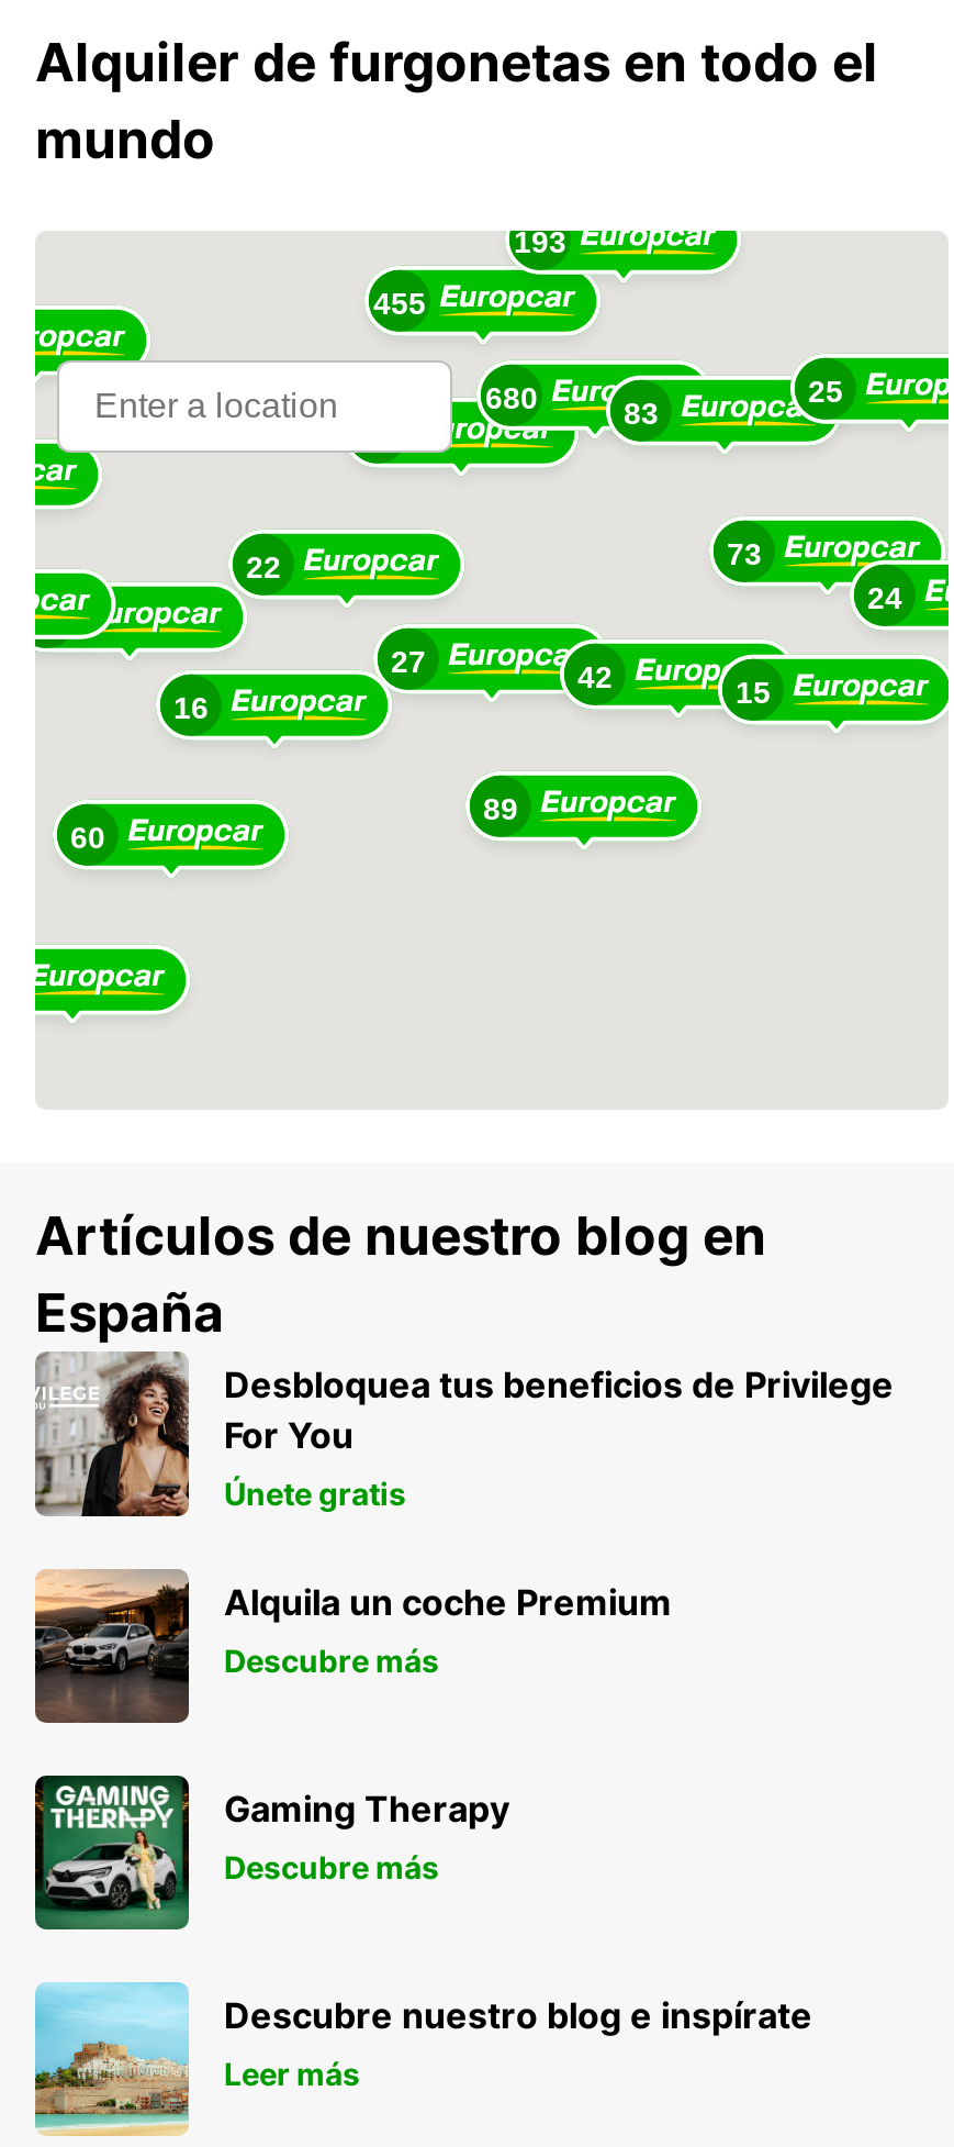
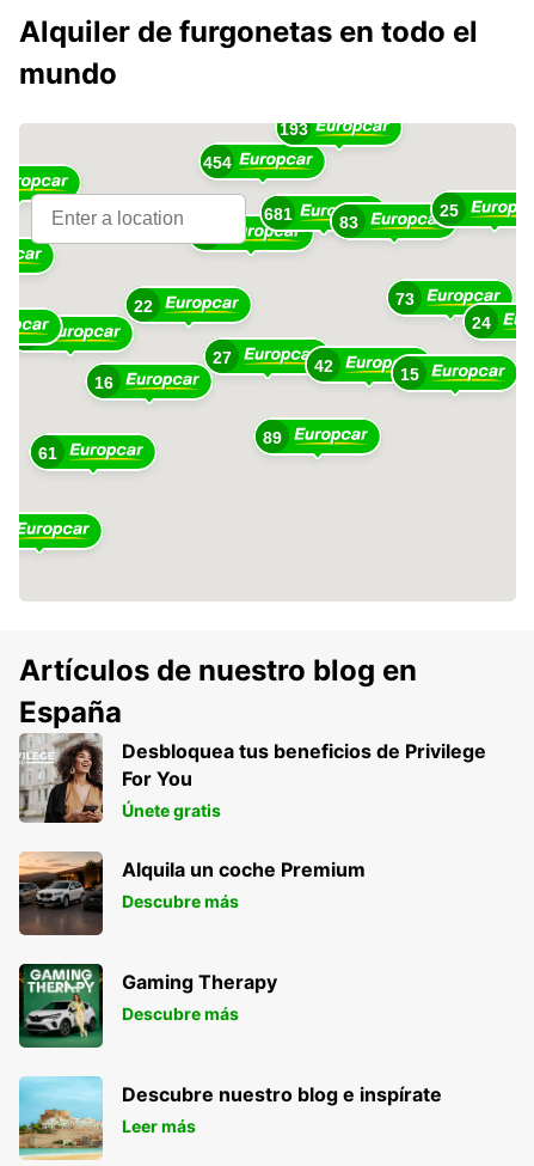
[373,285,426,321] 455 -> [203,153,232,172] 454
[485,380,538,415] 680 -> [264,204,293,224] 681
[70,819,105,855] 60 -> [38,444,57,463] 61

